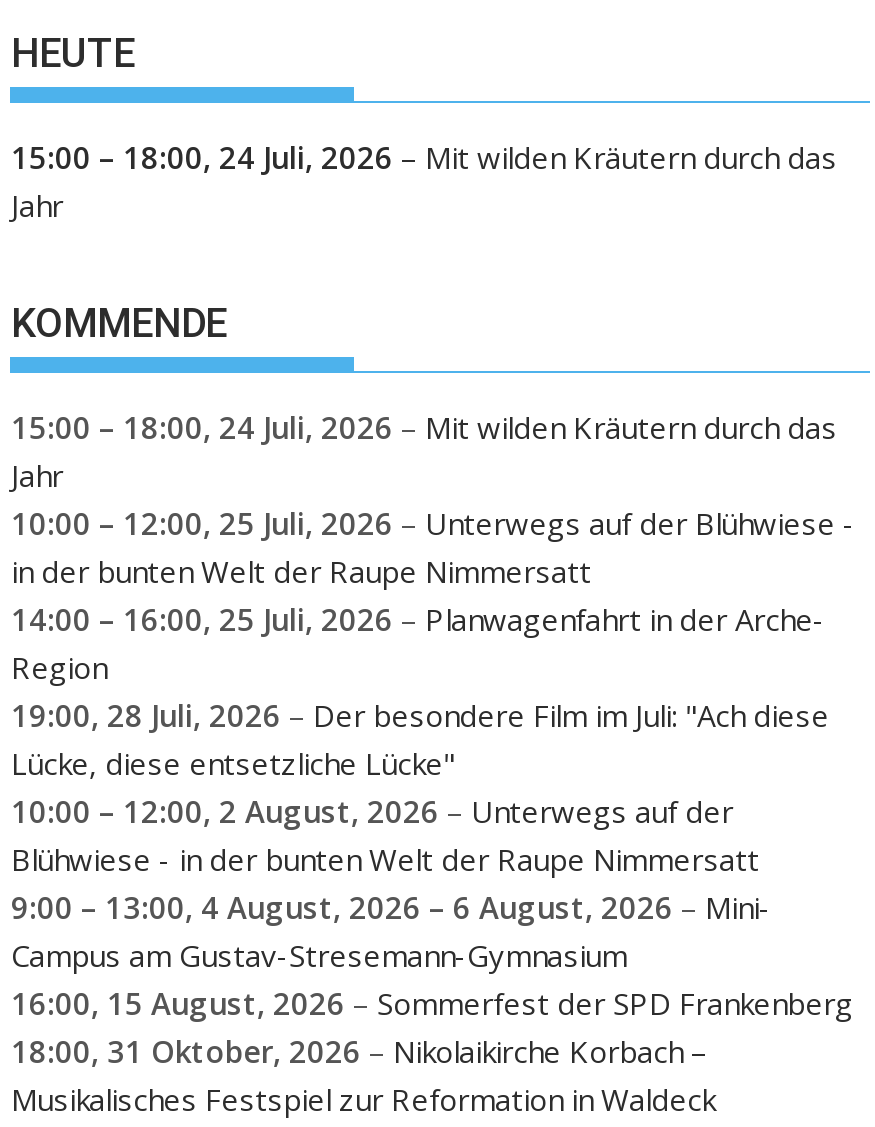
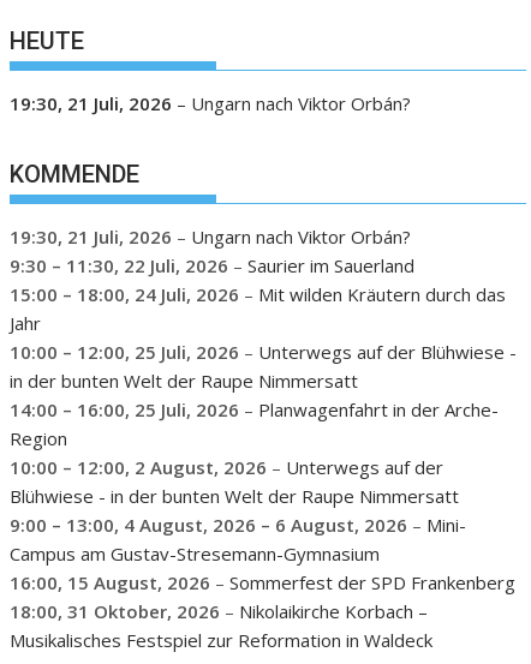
[11,137,837,225] 15:00 – 18:00, 24 Juli, 2026 – Mit wilden Kräutern durch das | Jahr -> [10,91,411,115] 19:30, 21 Juli, 2026 – Ungarn nach Viktor Orbán?
none -> [10,224,415,277] 19:30, 21 Juli, 2026 – Ungarn nach Viktor Orbán? | 9:30 – 11:30, 22 Juli, 2026 – Saurier im Sauerland
moved [11,406,855,686] -> [10,282,517,450]: 15:00 – 18:00, 24 Juli, 2026 – Mit wilden Kräutern durch das | Jahr | 10:00 – 12:00, 25 Juli, 2026 – Unterwegs auf der Blühwiese - | in der bunten Welt der Raupe Nimmersatt | 14:00 – 16:00, 25 Juli, 2026 – Planwagenfahrt in der Arche- | Region
[11,694,829,782] 19:00, 28 Juli, 2026 – Der besondere Film im Juli: "Ach diese | Lücke, diese entsetzliche Lücke" -> none

